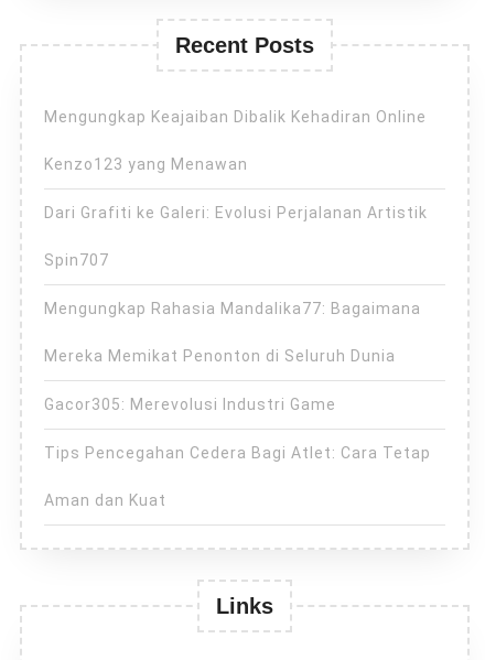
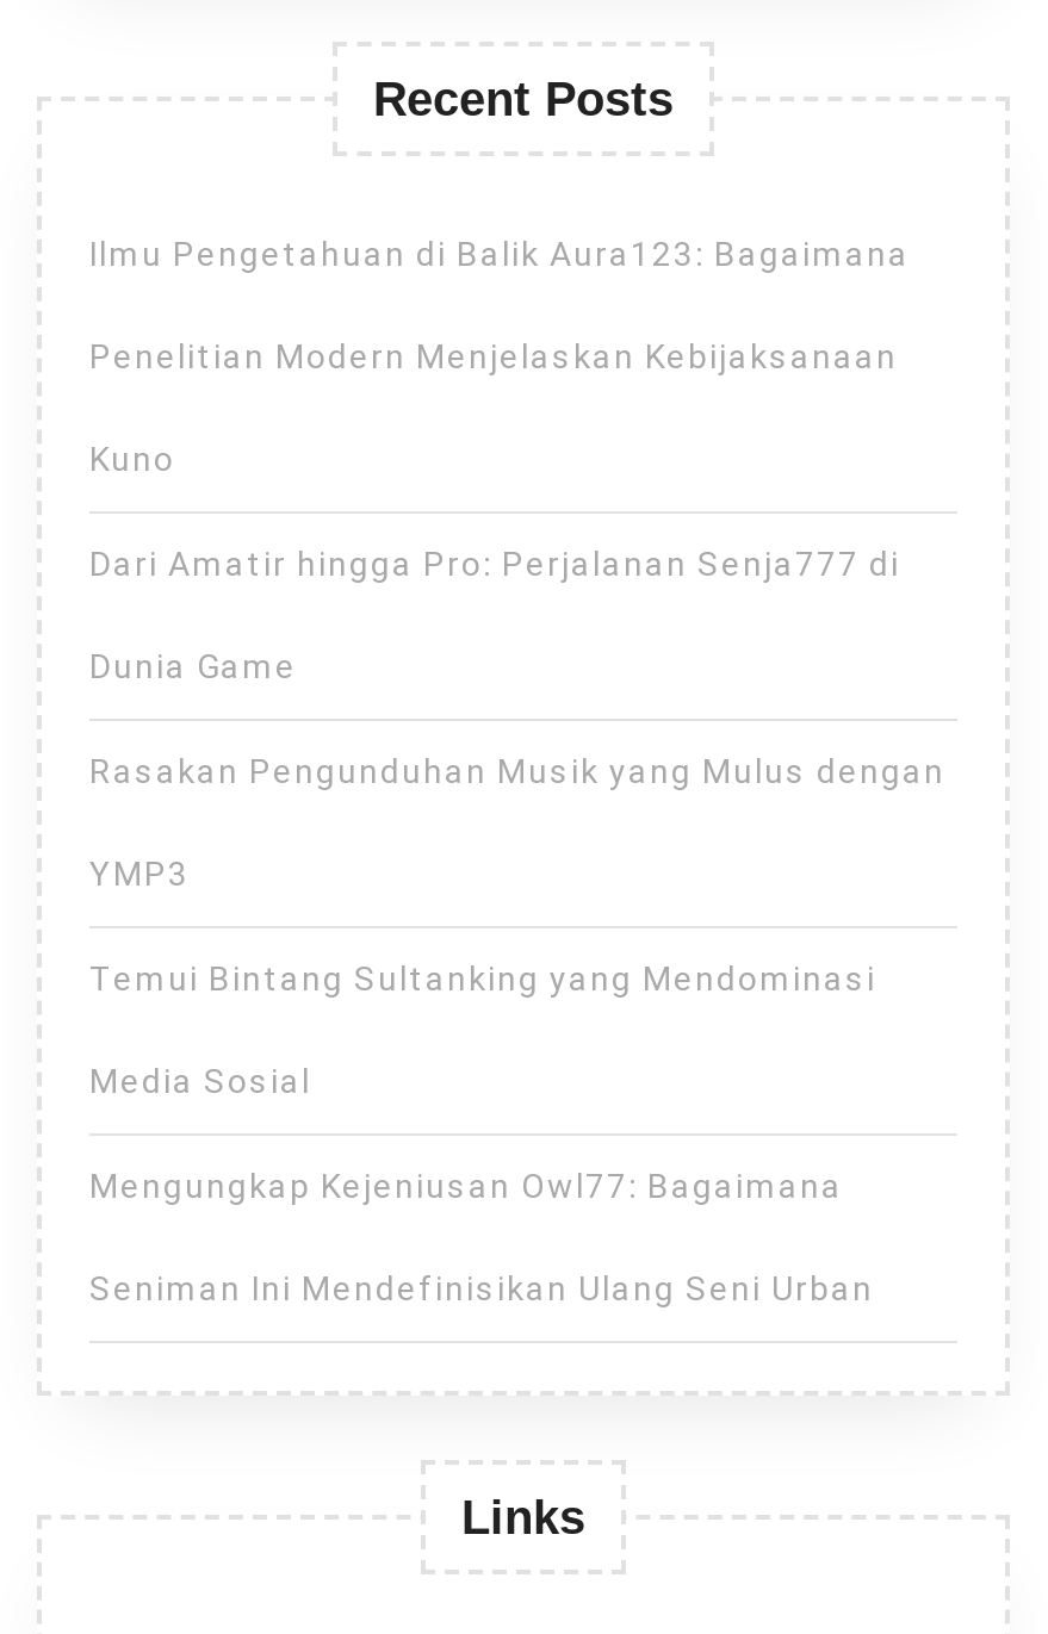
[44,109,431,510] Mengungkap Keajaiban Dibalik Kehadiran Online | Kenzo123 yang Menawan | Dari Grafiti ke Galeri: Evolusi Perjalanan Artistik | Spin707 | Mengungkap Rahasia Mandalika77: Bagaimana | Mereka Memikat Penonton di Seluruh Dunia | Gacor305: Merevolusi Industri Game | Tips Pencegahan Cedera Bagi Atlet: Cara Tetap | Aman dan Kuat -> [89,236,945,1309] Ilmu Pengetahuan di Balik Aura123: Bagaimana | Penelitian Modern Menjelaskan Kebijaksanaan | Kuno | Dari Amatir hingga Pro: Perjalanan Senja777 di | Dunia Game | Rasakan Pengunduhan Musik yang Mulus dengan | YMP3 | Temui Bintang Sultanking yang Mendominasi | Media Sosial | Mengungkap Kejeniusan Owl77: Bagaimana | Seniman Ini Mendefinisikan Ulang Seni Urban

